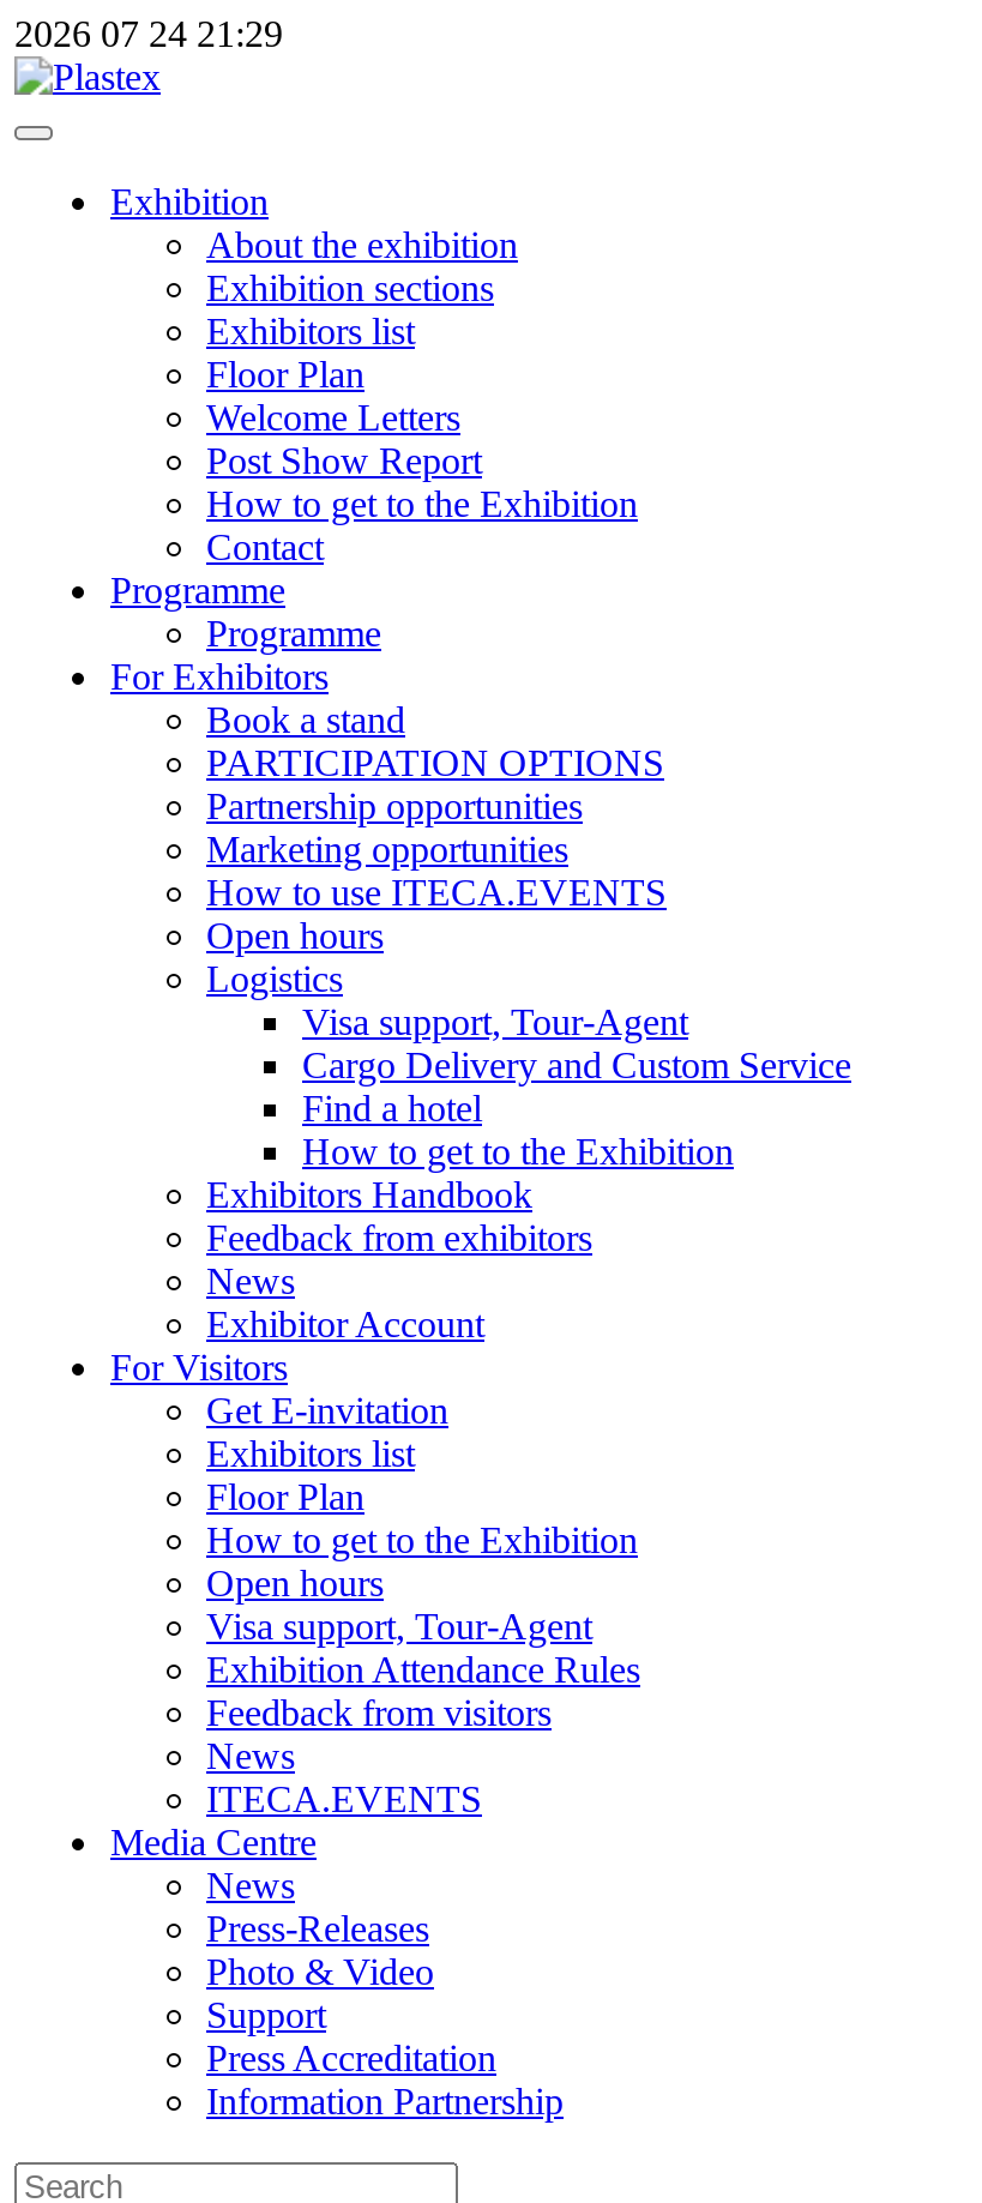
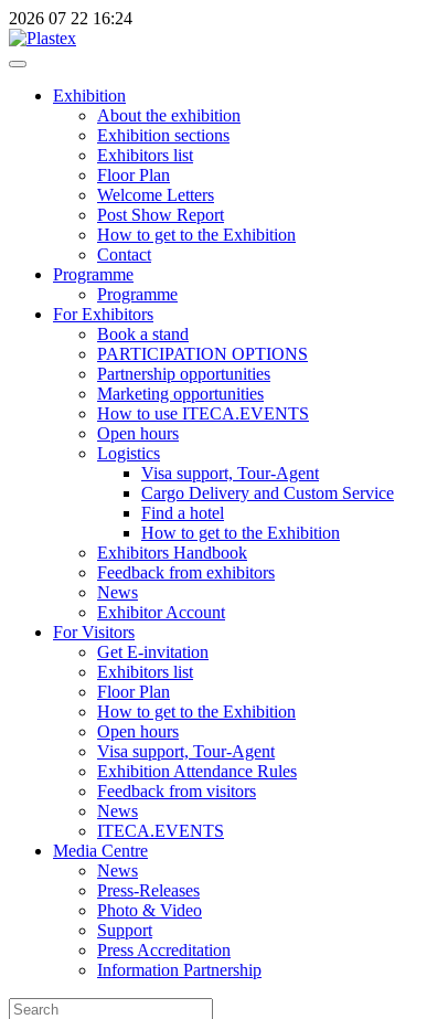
[14,13,283,54] 2026 07 24 21:29 -> [9,9,132,28] 2026 07 22 16:24

